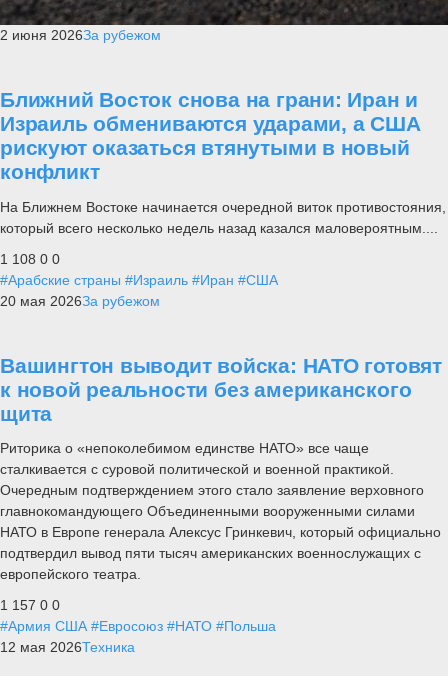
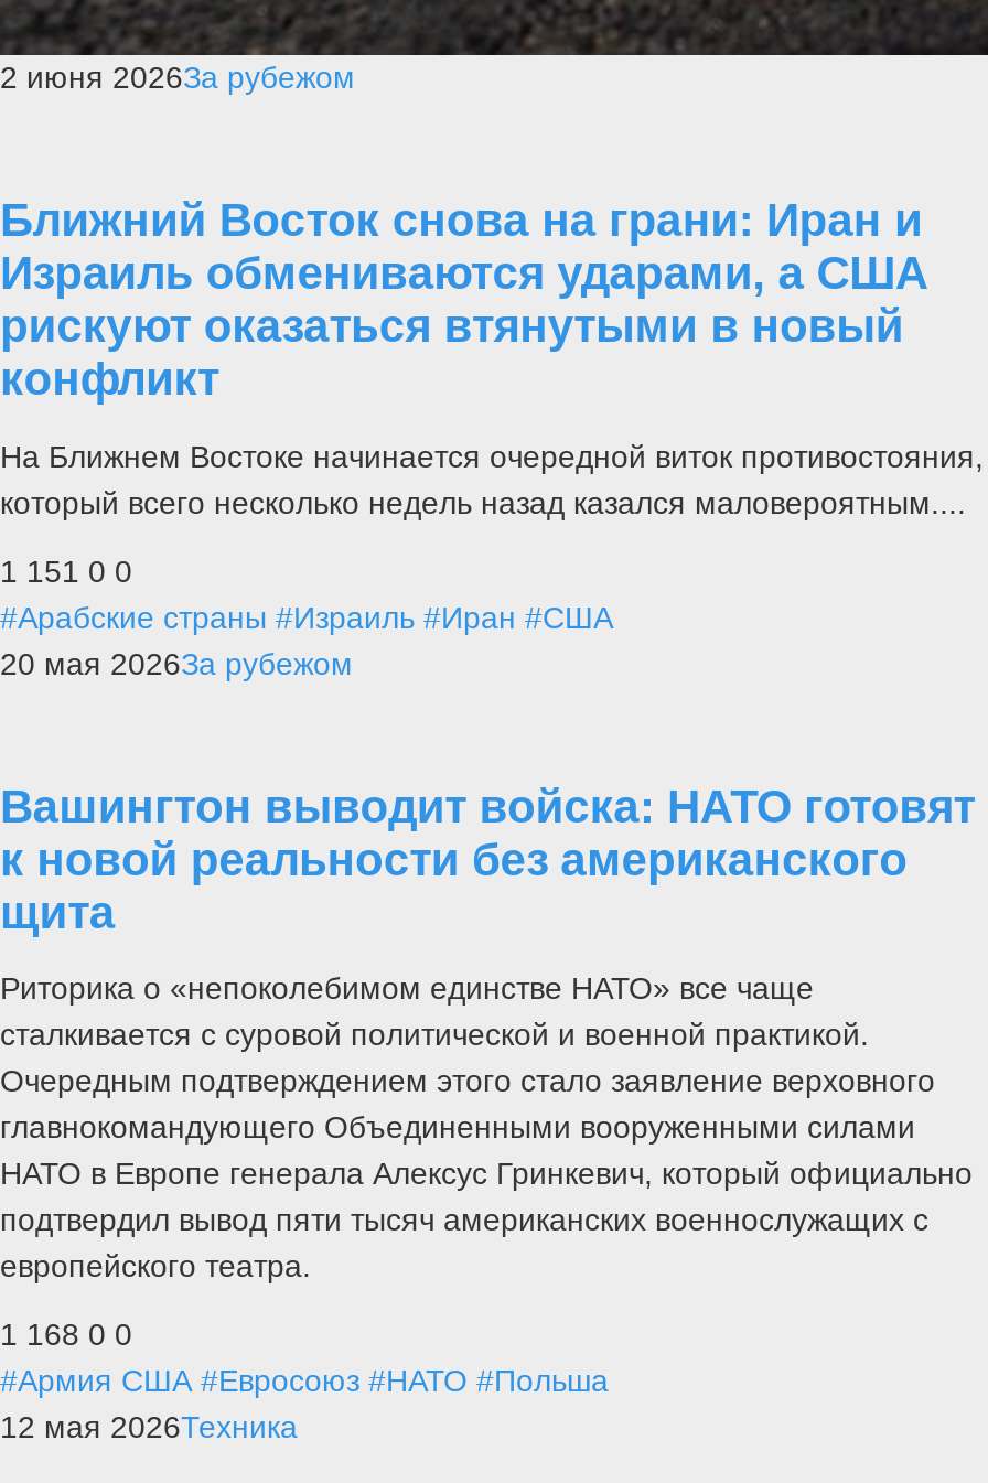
[0,251,60,267] 1 108 0 0 -> [0,553,132,588] 1 151 0 0
[0,597,60,613] 1 157 0 0 -> [0,1317,132,1352] 1 168 0 0

